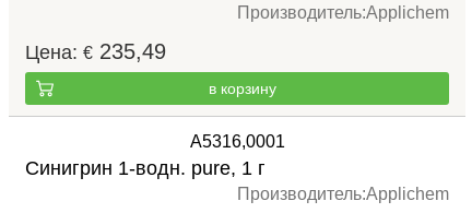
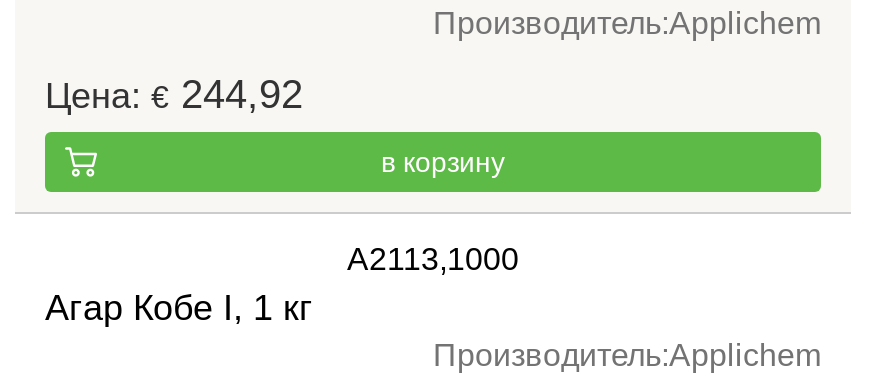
[25,39,166,63] Цена: €235,49 -> [45,72,303,116] Цена: €244,92
[25,132,285,179] A5316,0001 | Синигрин 1-водн. pure, 1 г -> [45,242,519,328] A2113,1000 | Агар Кобе I, 1 кг

